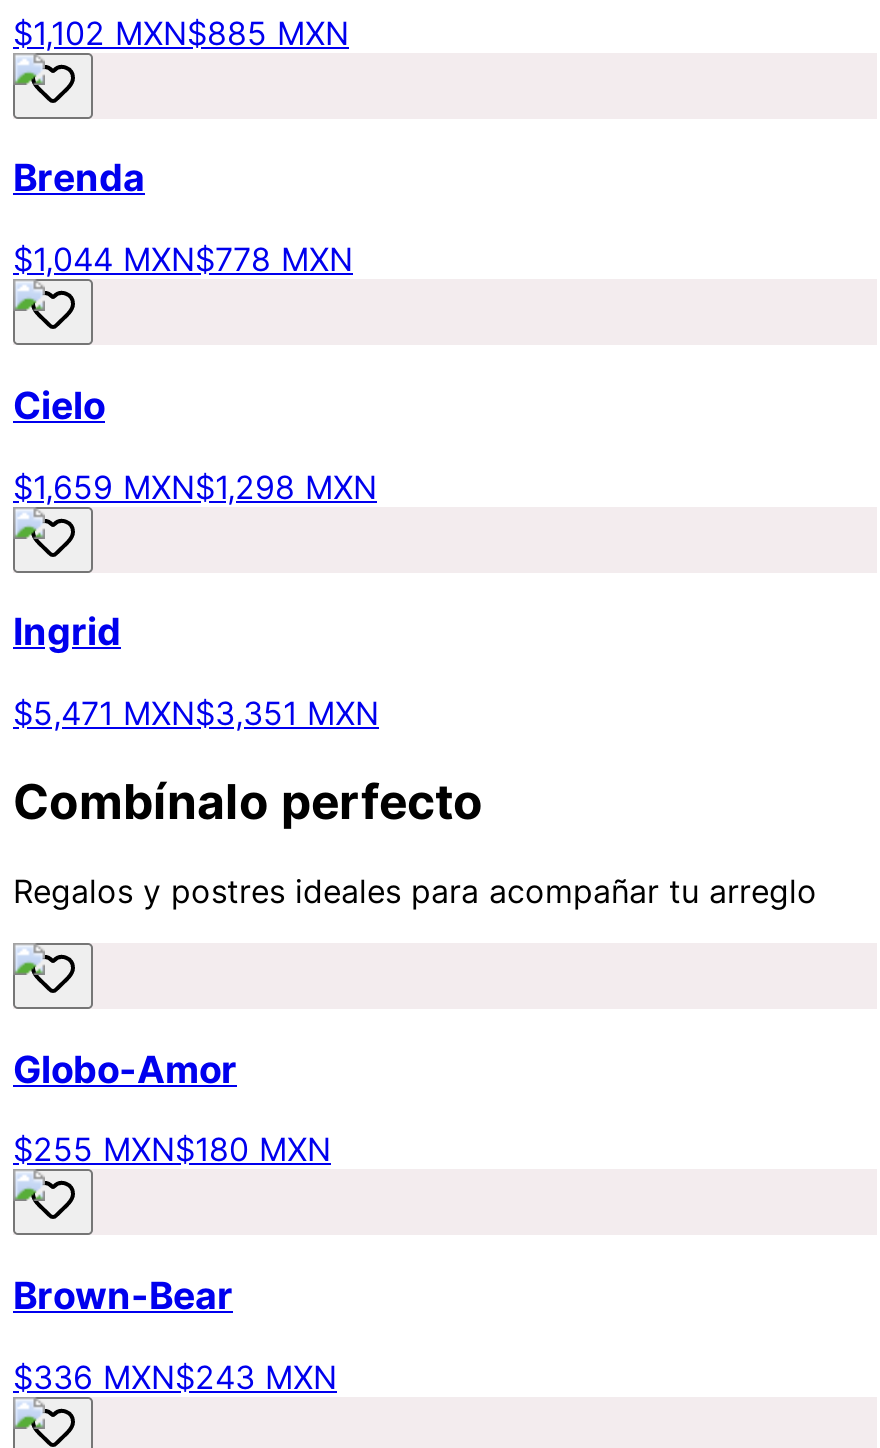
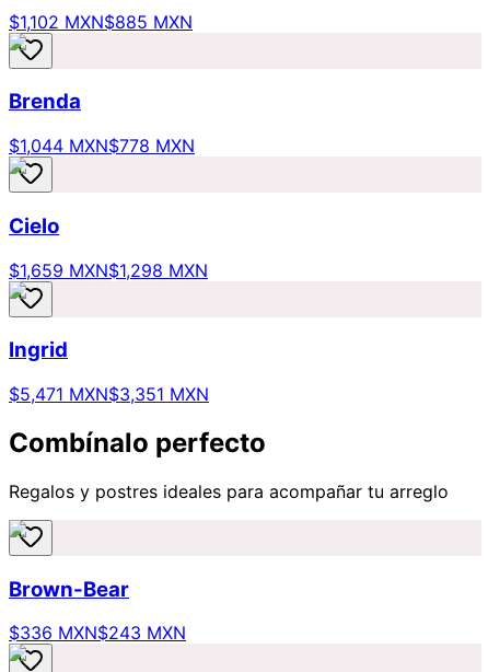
[13,1046,331,1170] Globo-Amor | $255 MXN$180 MXN -> none

